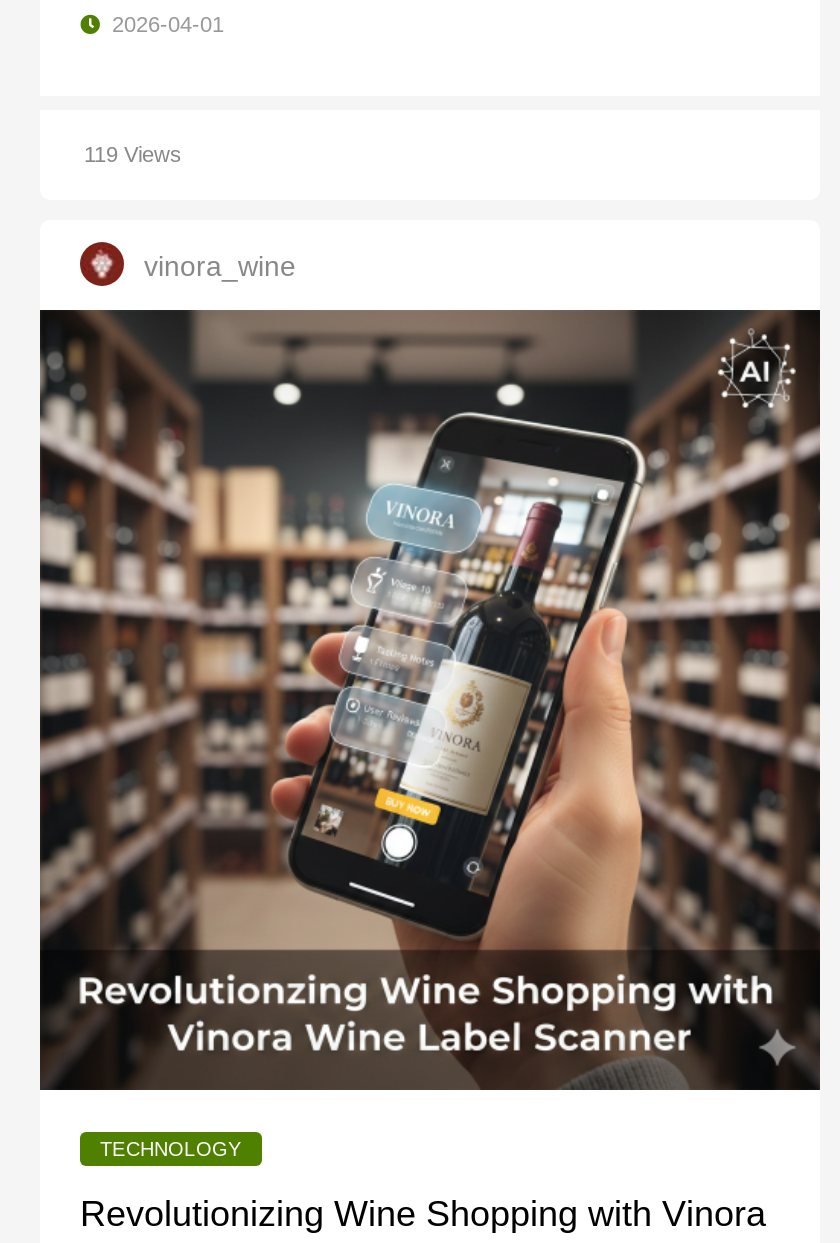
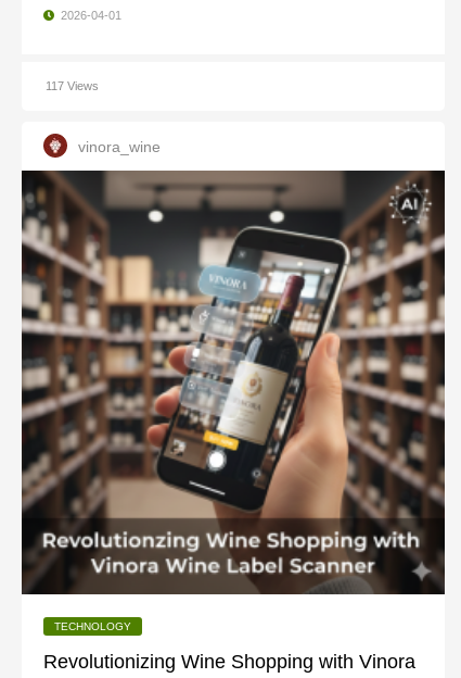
[84,142,182,166] 119 Views -> [46,79,99,92] 117 Views

